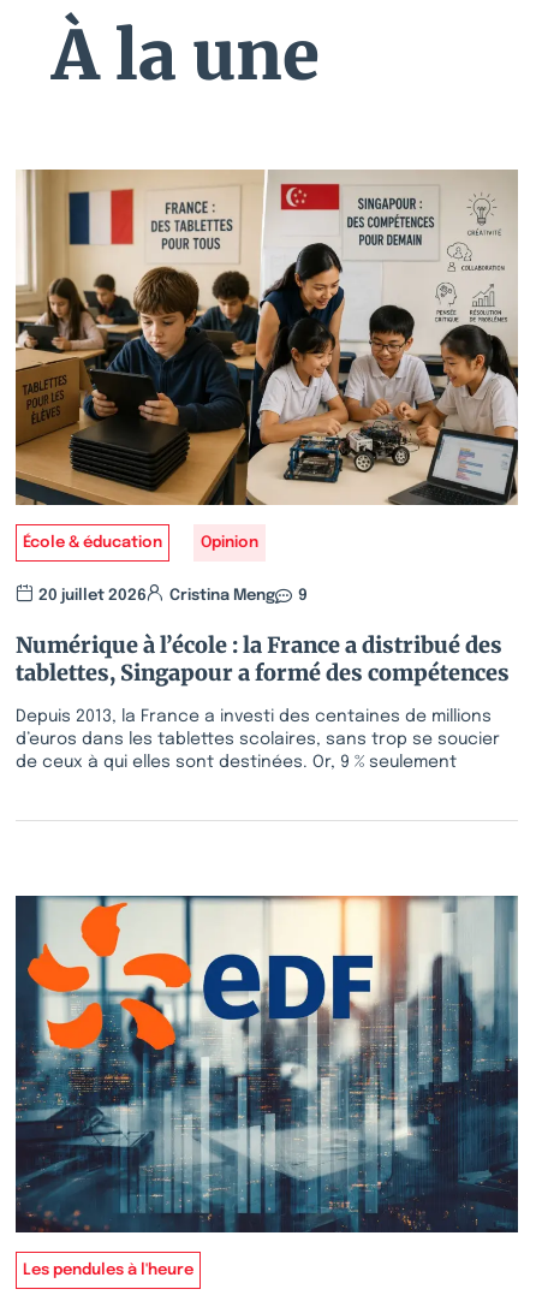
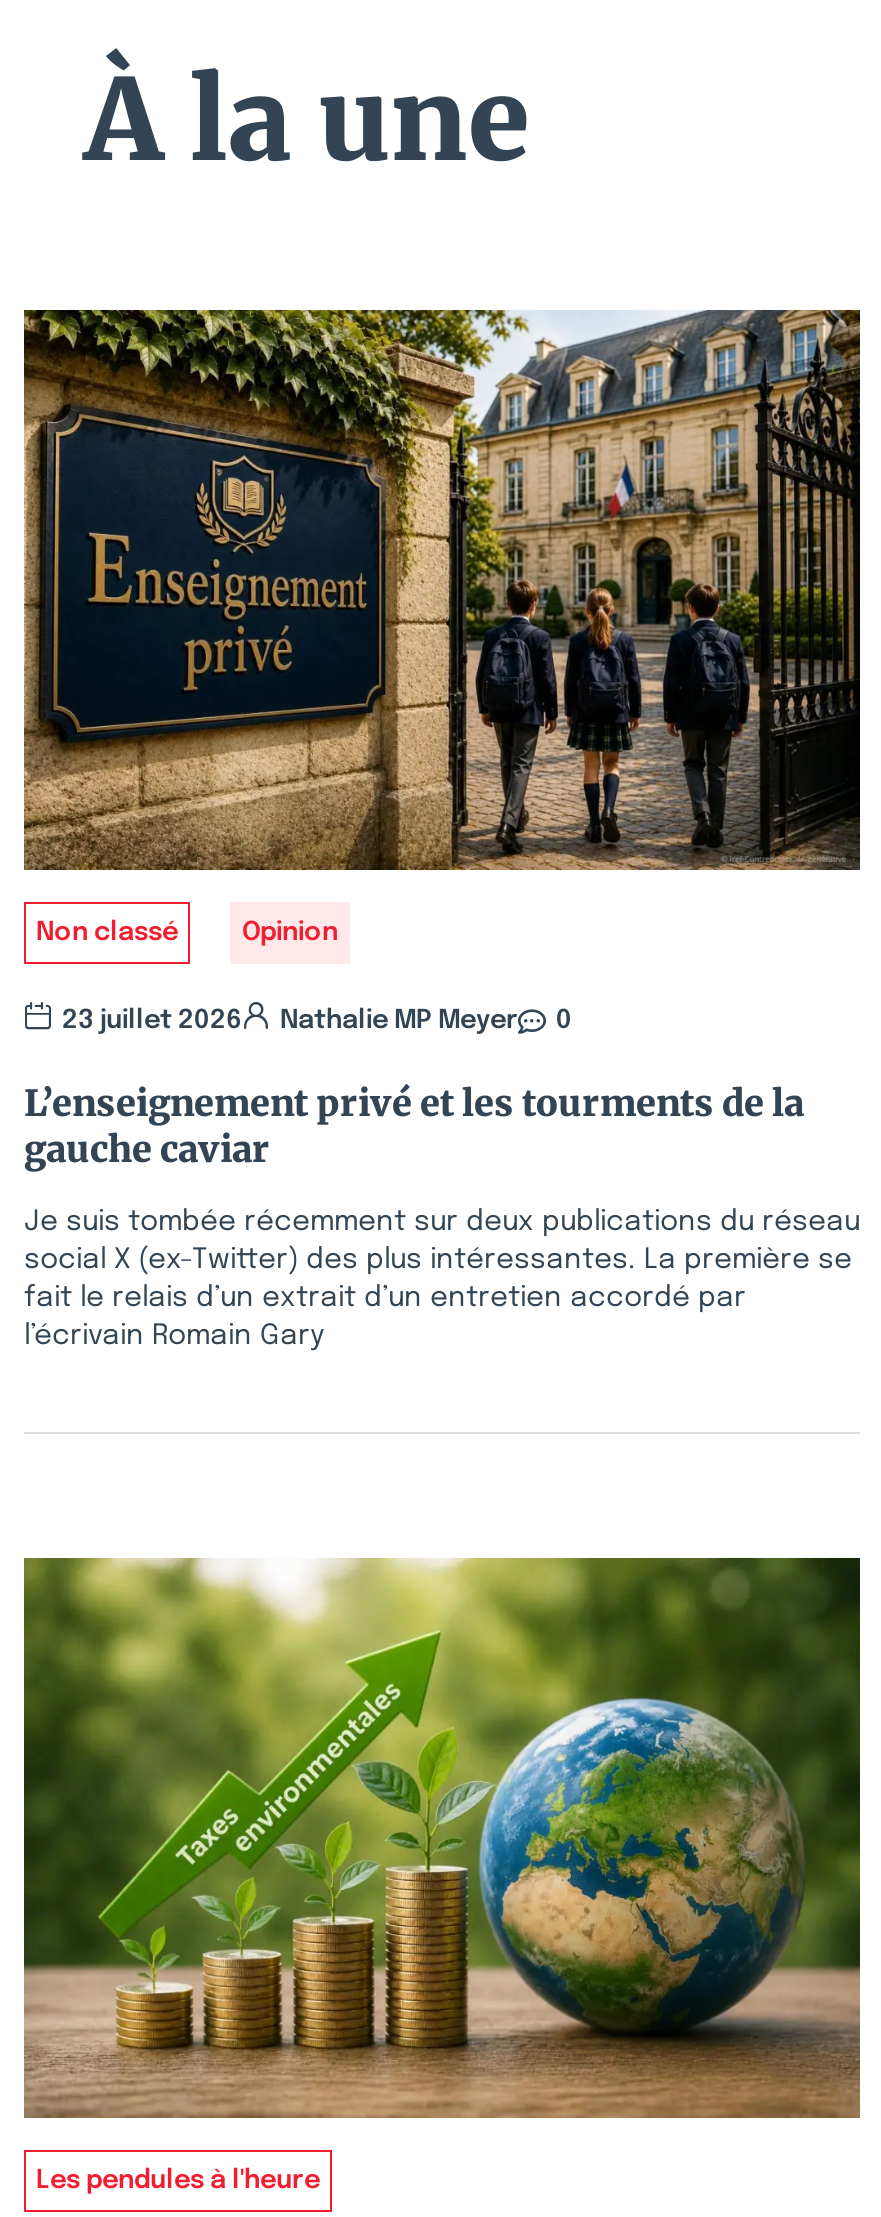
[14,168,519,550] [image] | École & éducation -> [22,308,862,945] [image] | Non classé
[38,588,308,603] 20 juillet 2026 | Cristina Meng | 9 -> [62,1007,572,1033] 23 juillet 2026 | Nathalie MP Meyer | 0
[16,631,510,686] Numérique à l’école : la France a distribué des | tablettes, Singapour a formé des compétences -> [24,1079,804,1171] L’enseignement privé et les tourments de la | gauche caviar
[16,708,500,770] Depuis 2013, la France a investi des centaines de millions | d’euros dans les tablettes scolaires, sans trop se soucier | de ceux à qui elles sont destinées. Or, 9 % seulement -> [24,1207,860,1349] Je suis tombée récemment sur deux publications du réseau | social X (ex-Twitter) des plus intéressantes. La première se | fait le relais d’un extrait d’un entretien accordé par | l’écrivain Romain Gary
[14,895,519,1234] [image] -> [22,1556,862,2120] [image]

